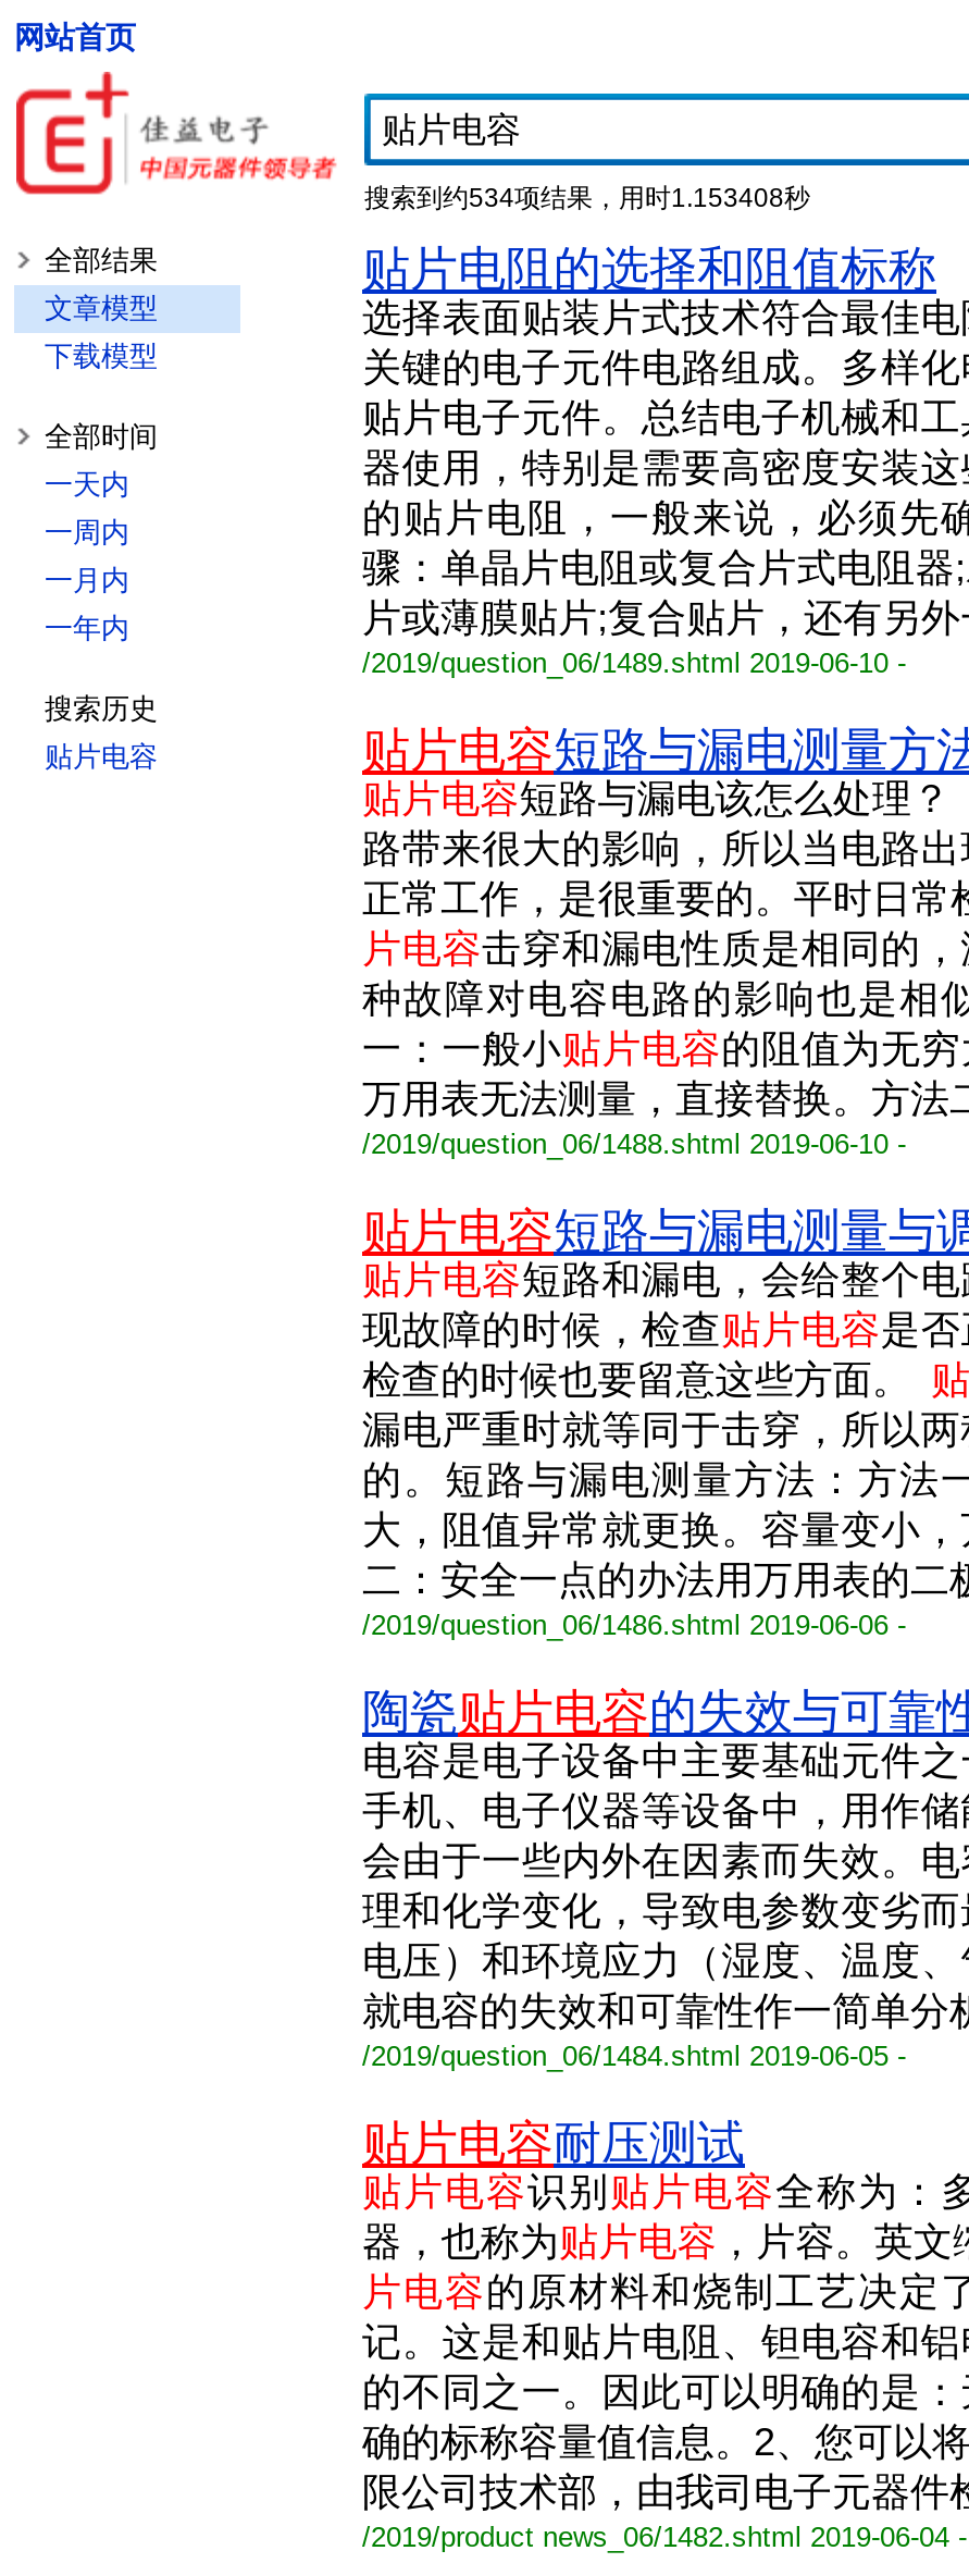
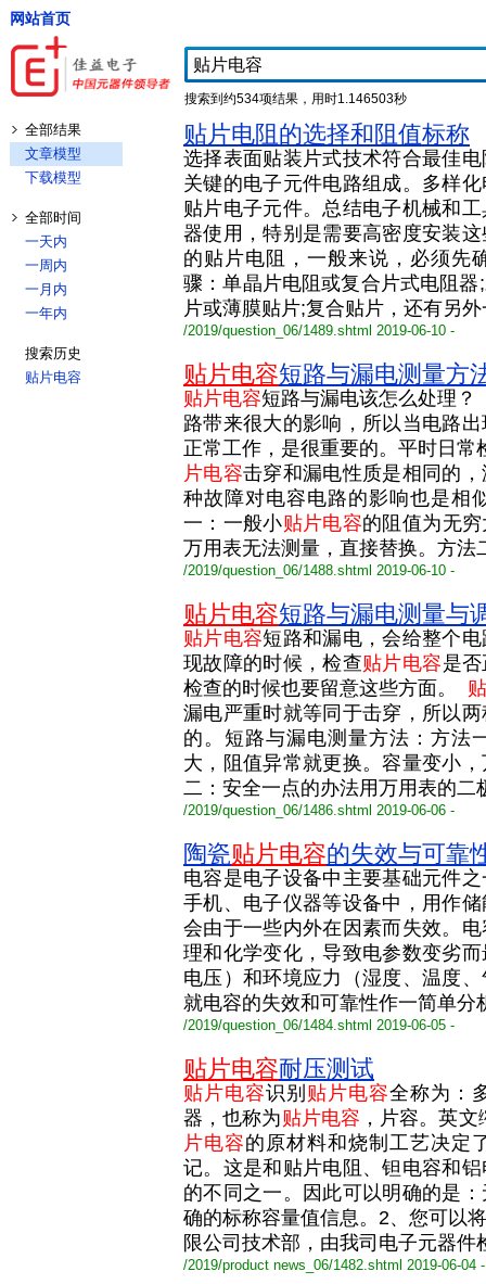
[364,183,810,213] 搜索到约534项结果，用时1.153408秒 -> [184,91,407,106] 搜索到约534项结果，用时1.146503秒

